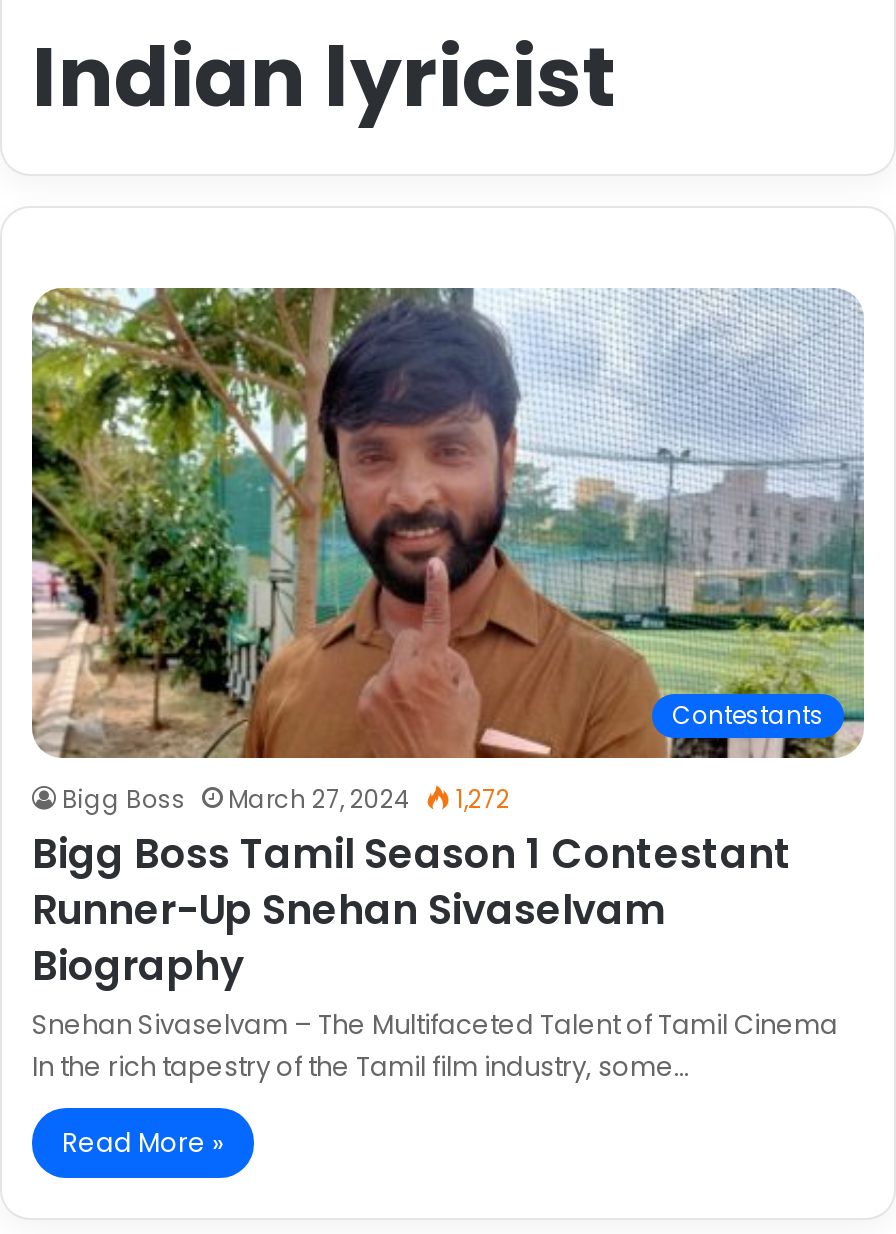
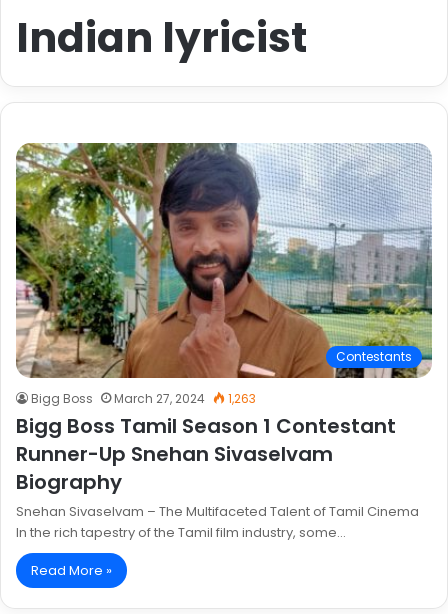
[62,782,510,816] Bigg Boss March 27, 2024 1,272 -> [31,390,256,407] Bigg Boss March 27, 2024 1,263

